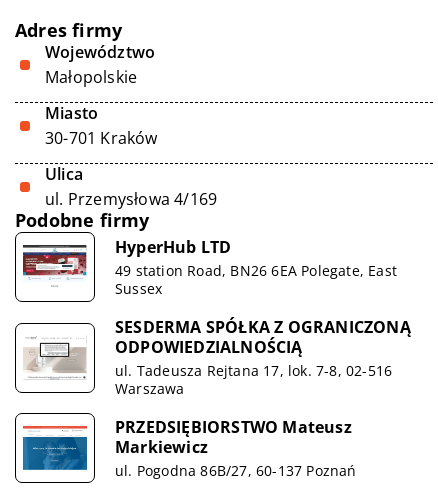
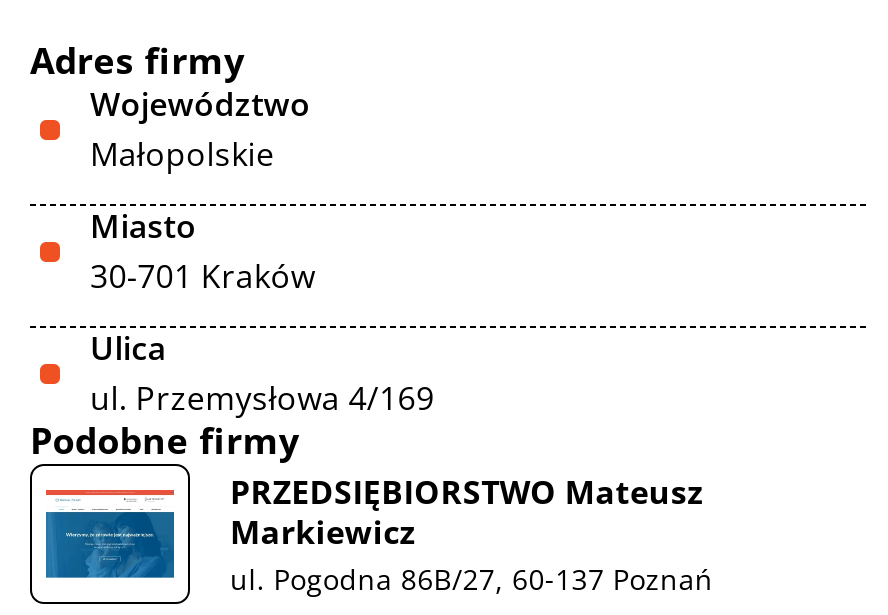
[22,235,411,398] [image] | HyperHub LTD | 49 station Road, BN26 6EA Polegate, East | Sussex | SESDERMA SPÓŁKA Z OGRANICZONĄ | ODPOWIEDZIALNOŚCIĄ | ul. Tadeusza Rejtana 17, lok. 7-8, 02-516 | Warszawa -> none
[14,322,96,394] [image] -> none

